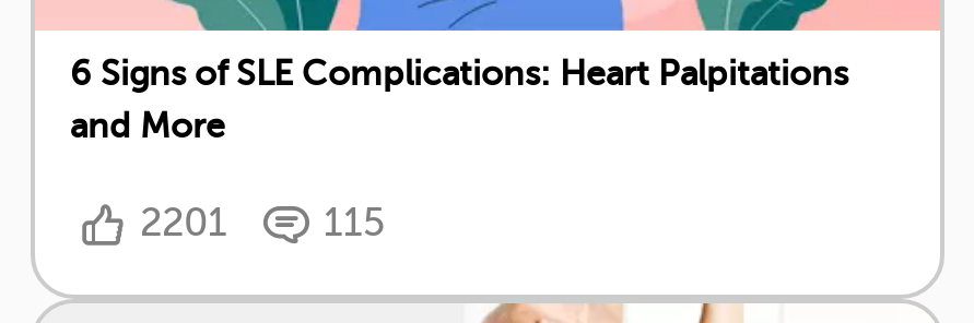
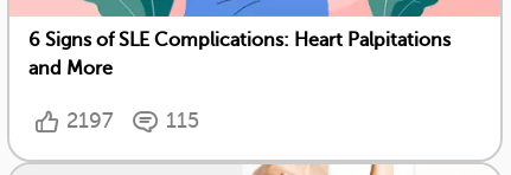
[140,201,227,244] 2201 -> [66,109,114,132] 2197

